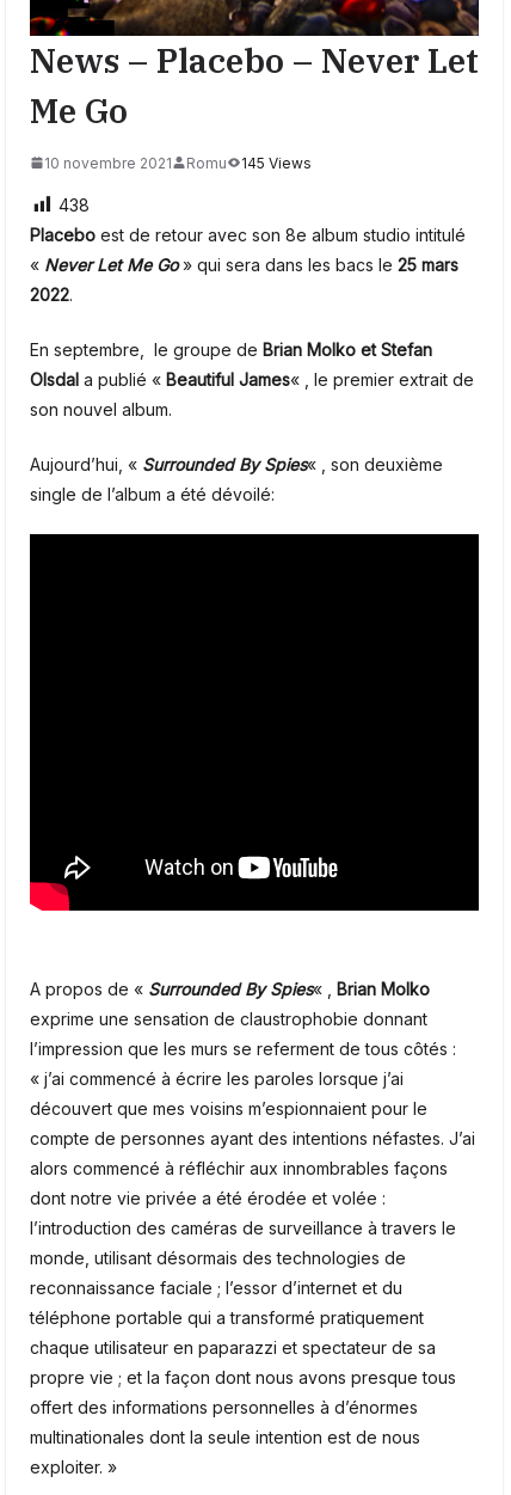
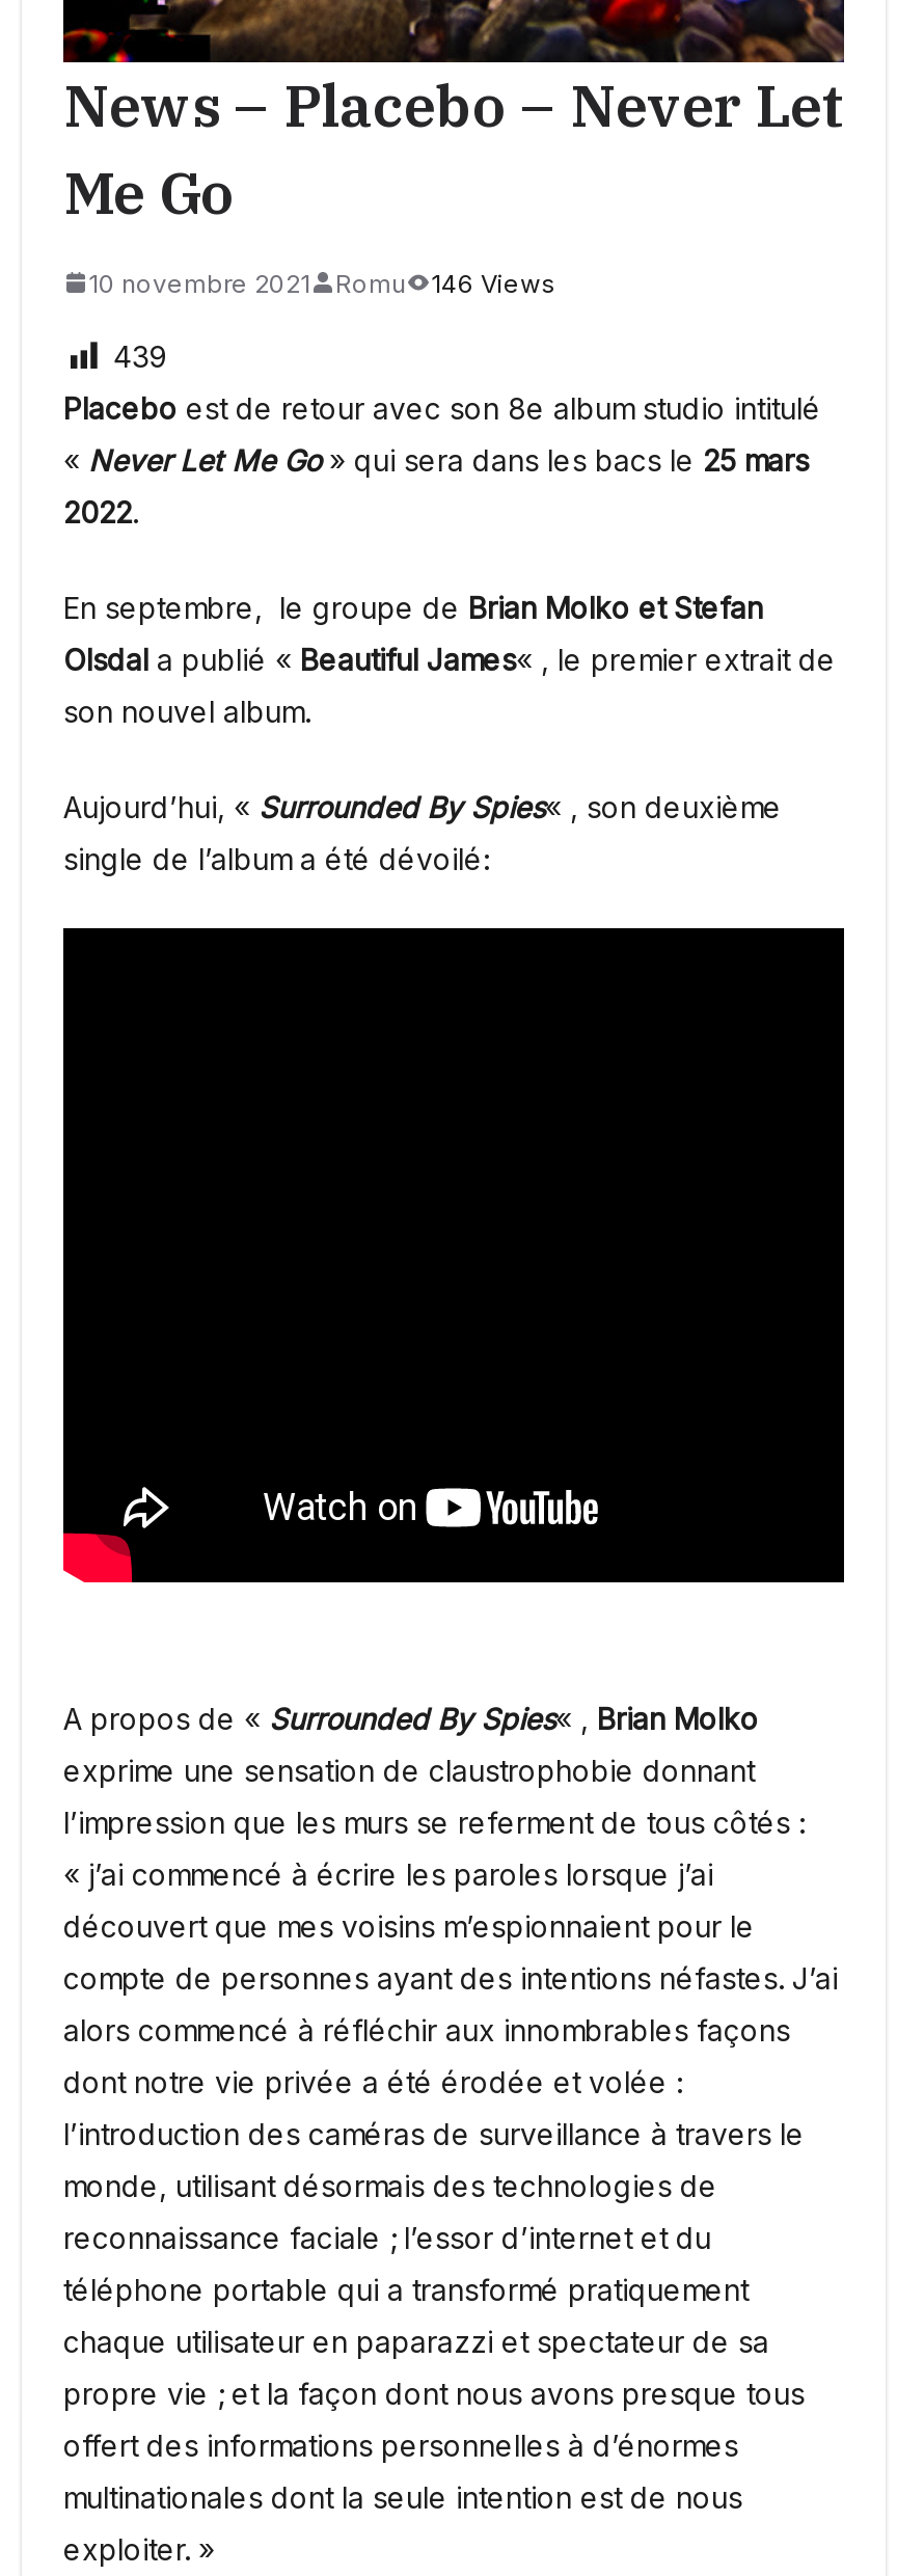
[44,154,312,172] 10 novembre 2021 Romu 145 Views -> [88,267,555,298] 10 novembre 2021 Romu 146 Views
[59,194,90,215] 438 -> [113,338,167,373] 439

